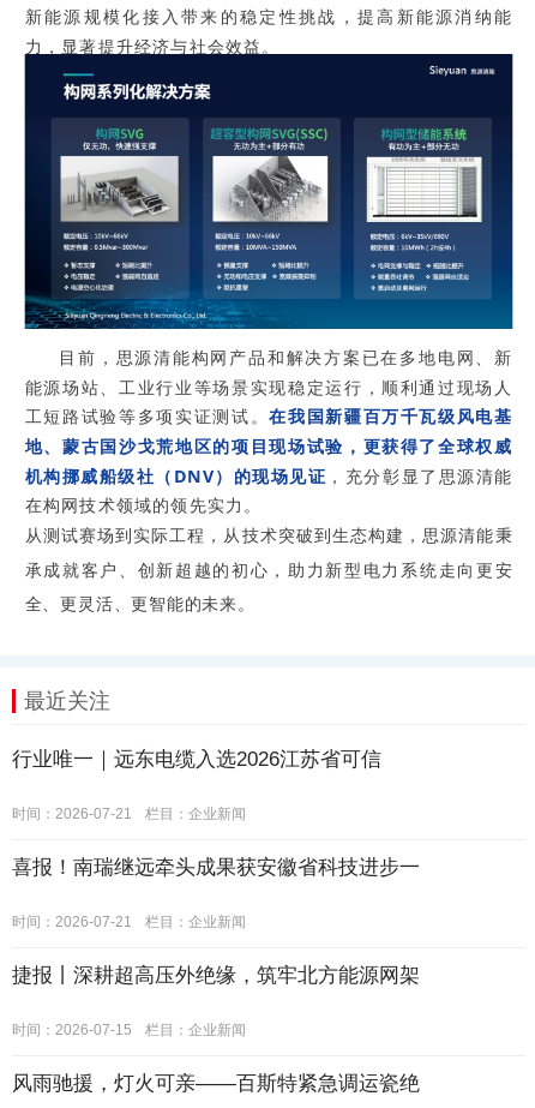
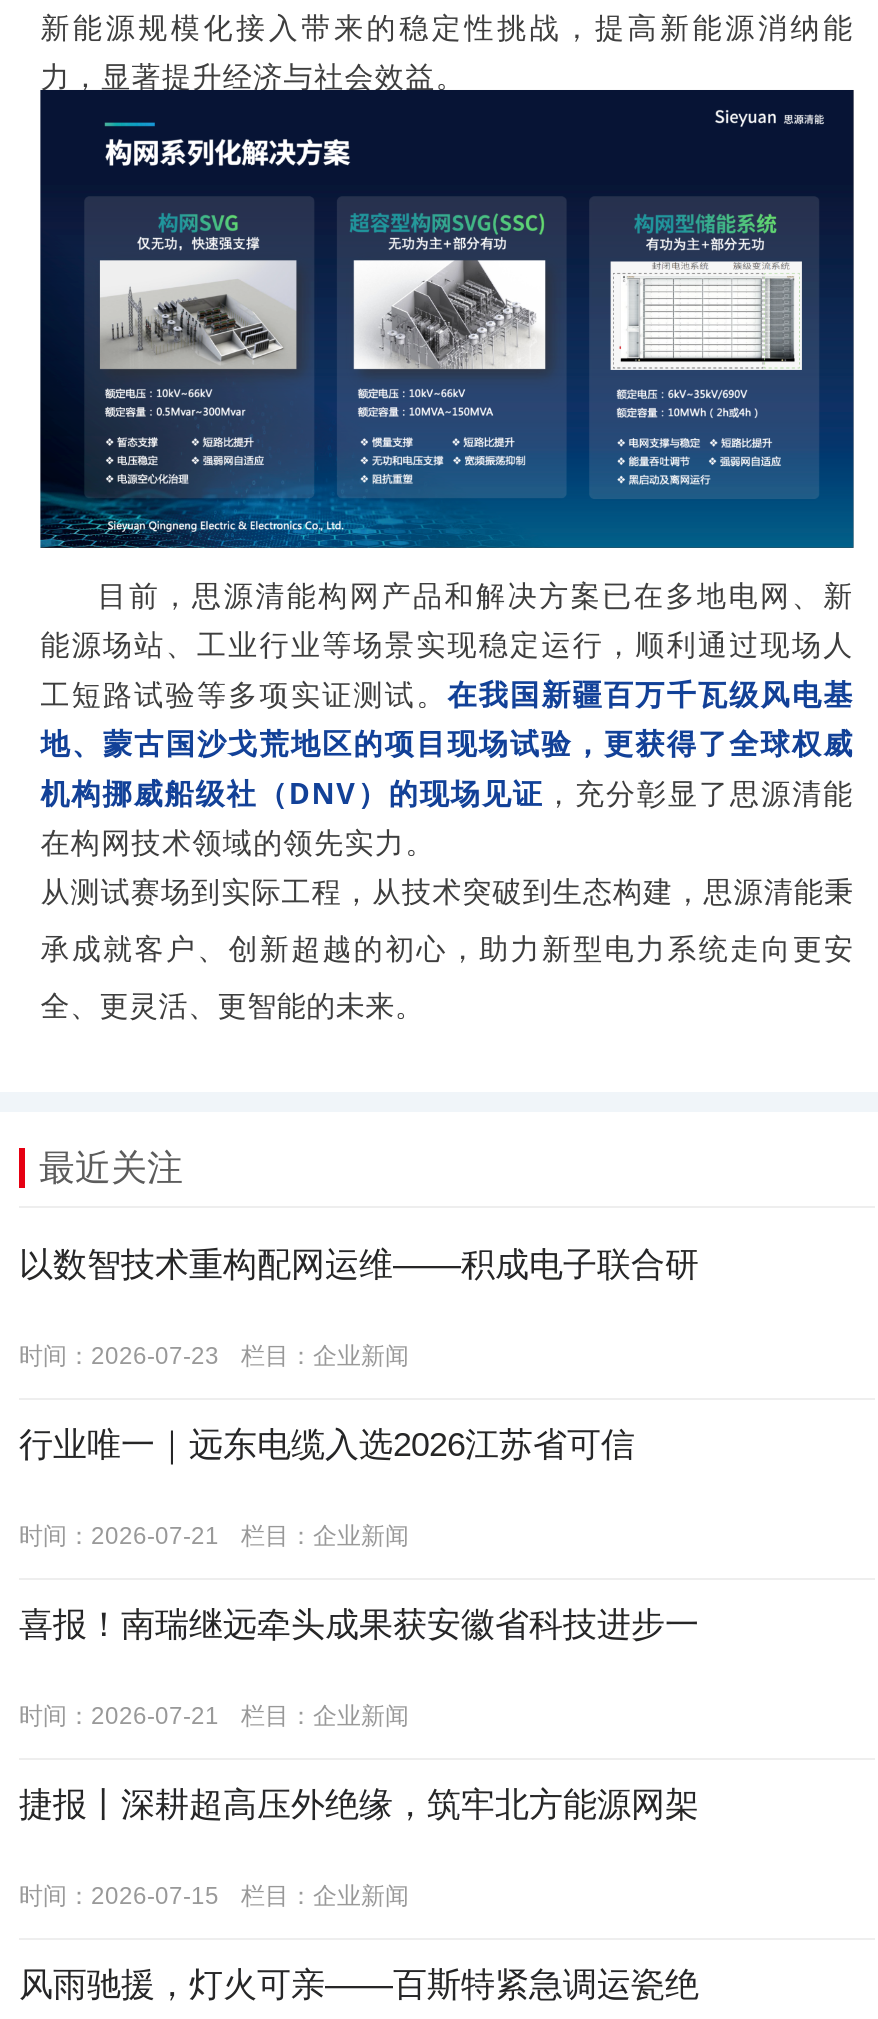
none -> [19,1246,699,1370] 以数智技术重构配网运维——积成电子联合研 | 时间：2026-07-23 | 栏目：企业新闻

